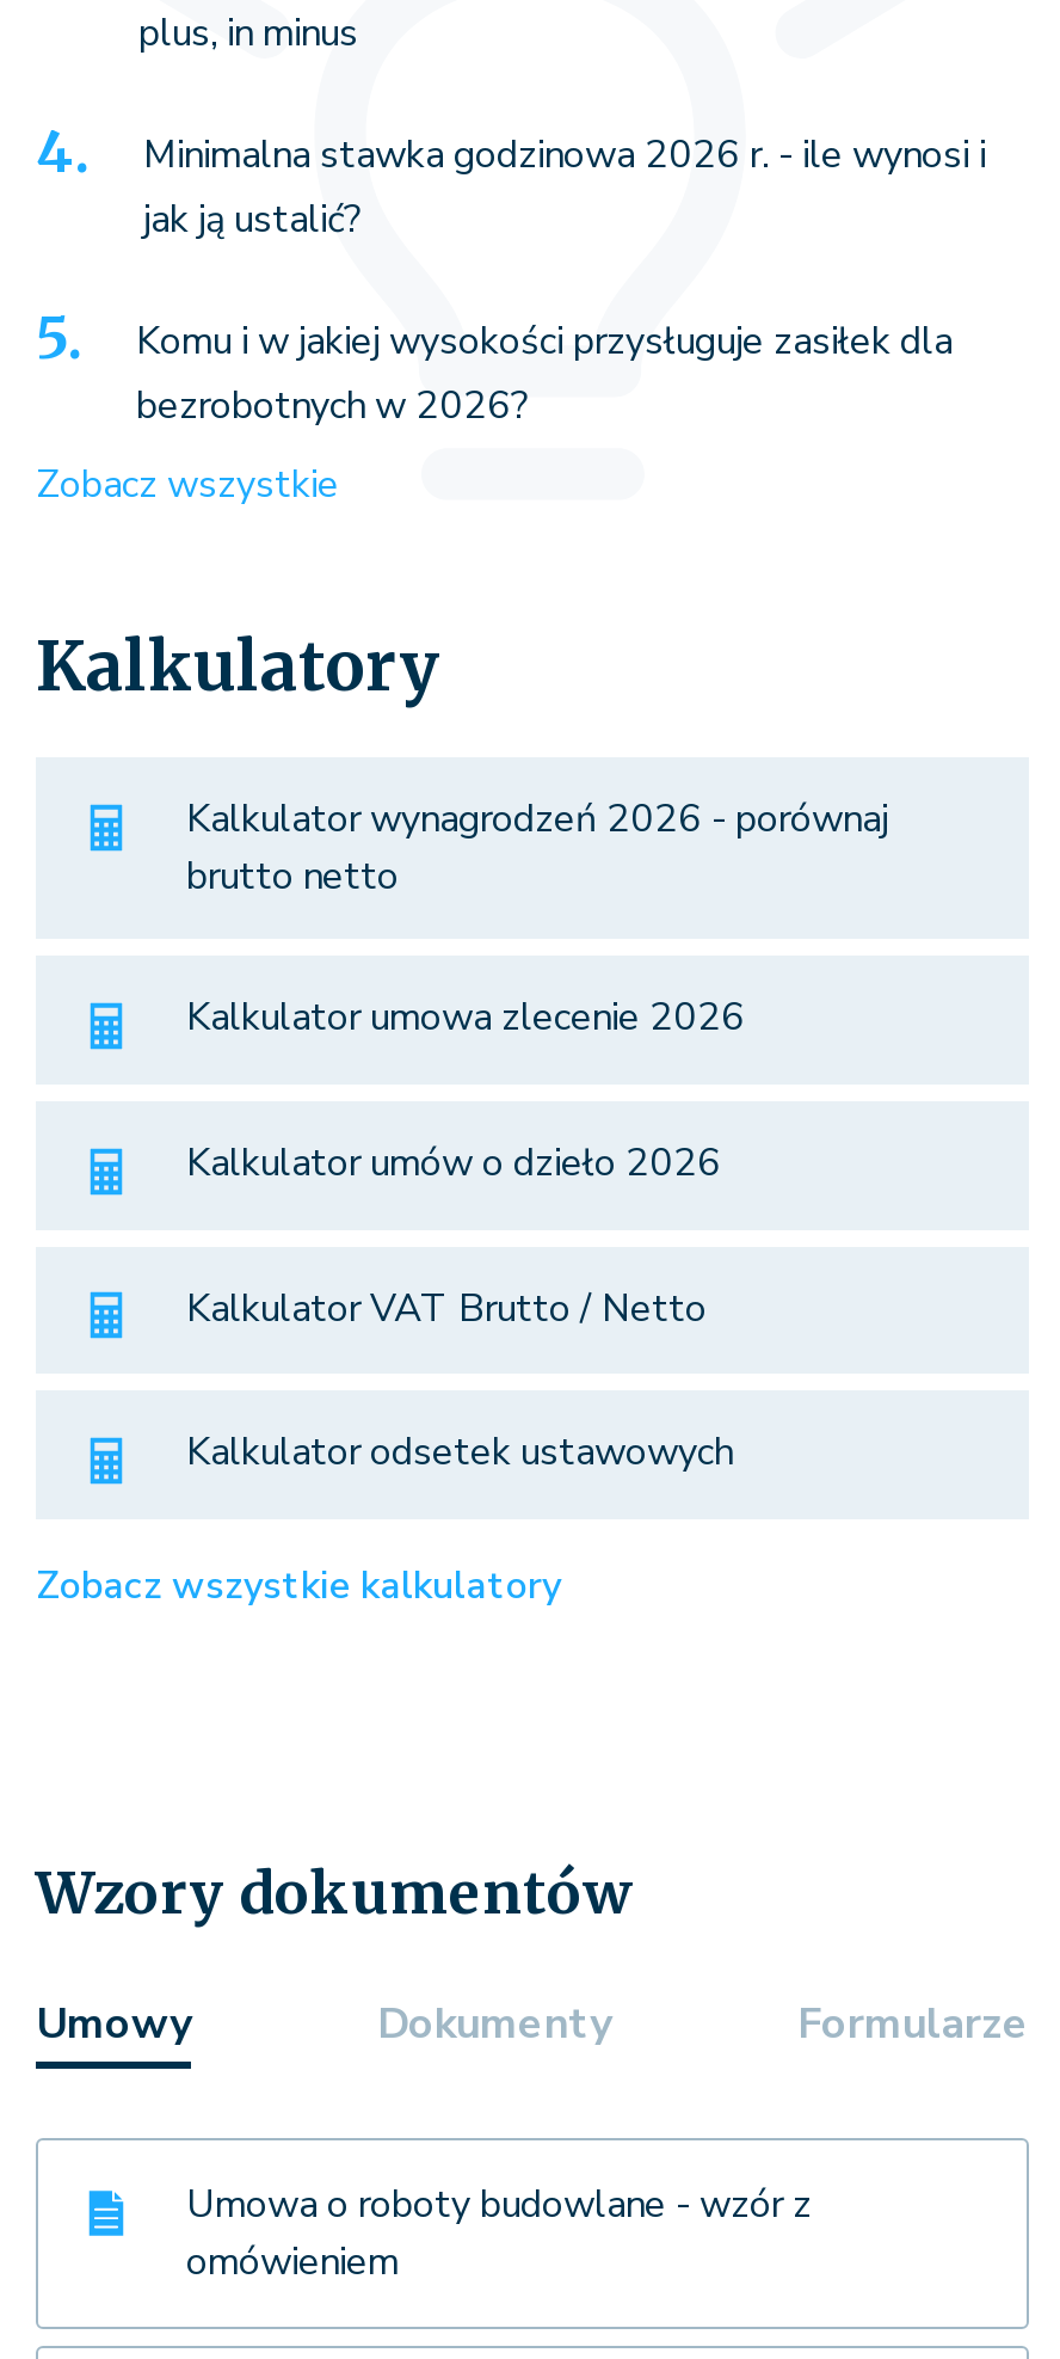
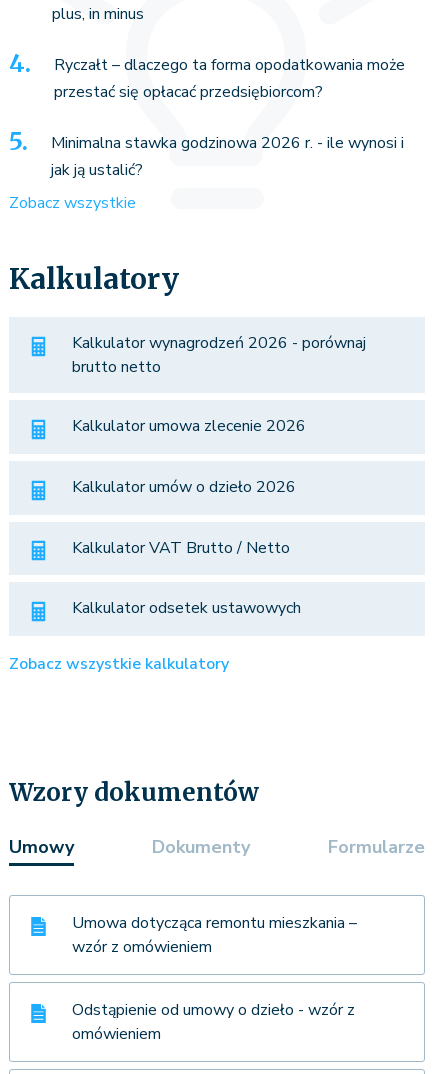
none -> [54,54,405,103] Ryczałt – dlaczego ta forma opodatkowania może | przestać się opłacać przedsiębiorcom?
[136,316,953,433] Komu i w jakiej wysokości przysługuje zasiłek dla | bezrobotnych w 2026? -> none
[186,2178,812,2231] Umowa o roboty budowlane - wzór z -> [72,912,357,1021] Umowa dotycząca remontu mieszkania – | wzór z omówieniem | Odstąpienie od umowy o dzieło - wzór z

